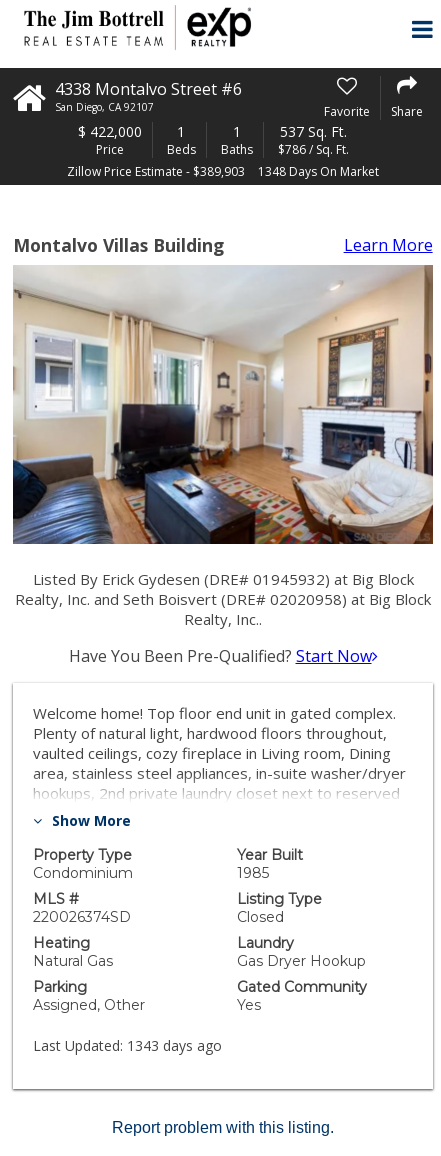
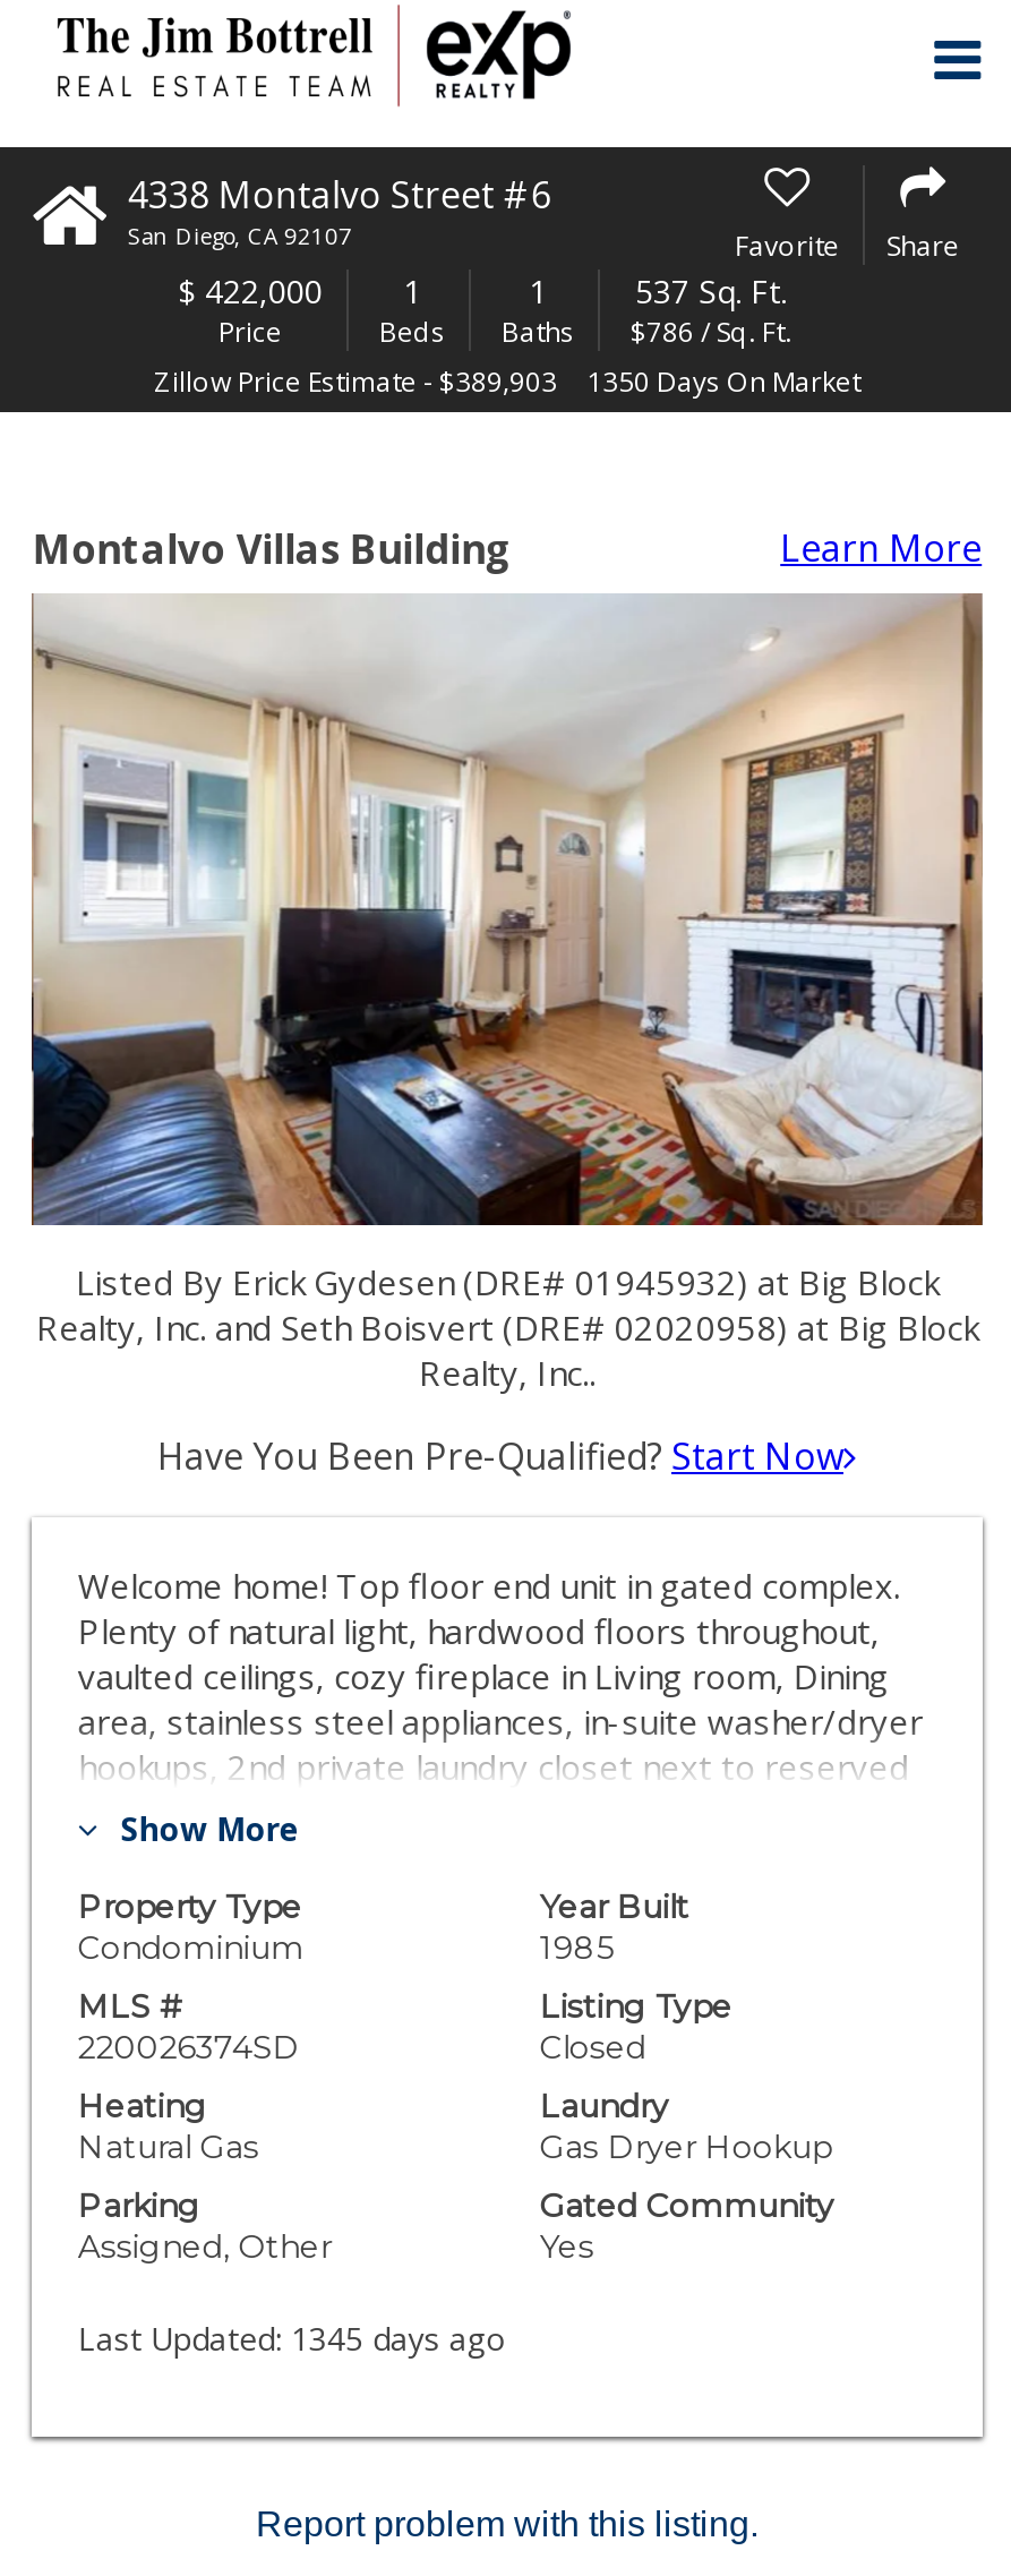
[258,163,379,180] 1348 Days On Market -> [586,362,860,401] 1350 Days On Market
[33,1036,222,1055] Last Updated: 1343 days ago -> [78,2317,506,2360] Last Updated: 1345 days ago

